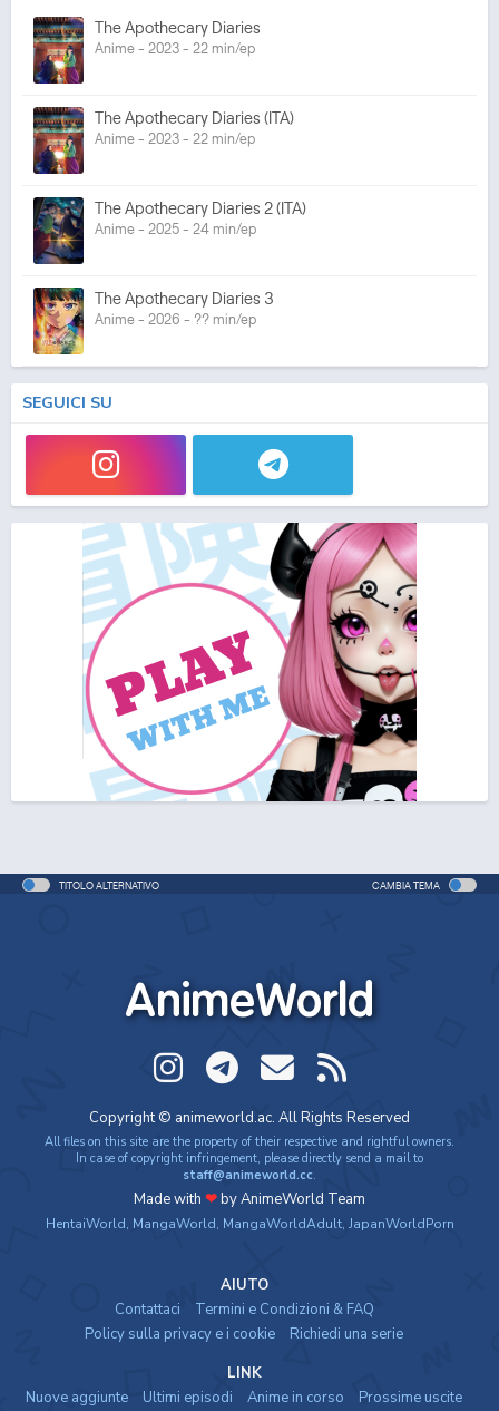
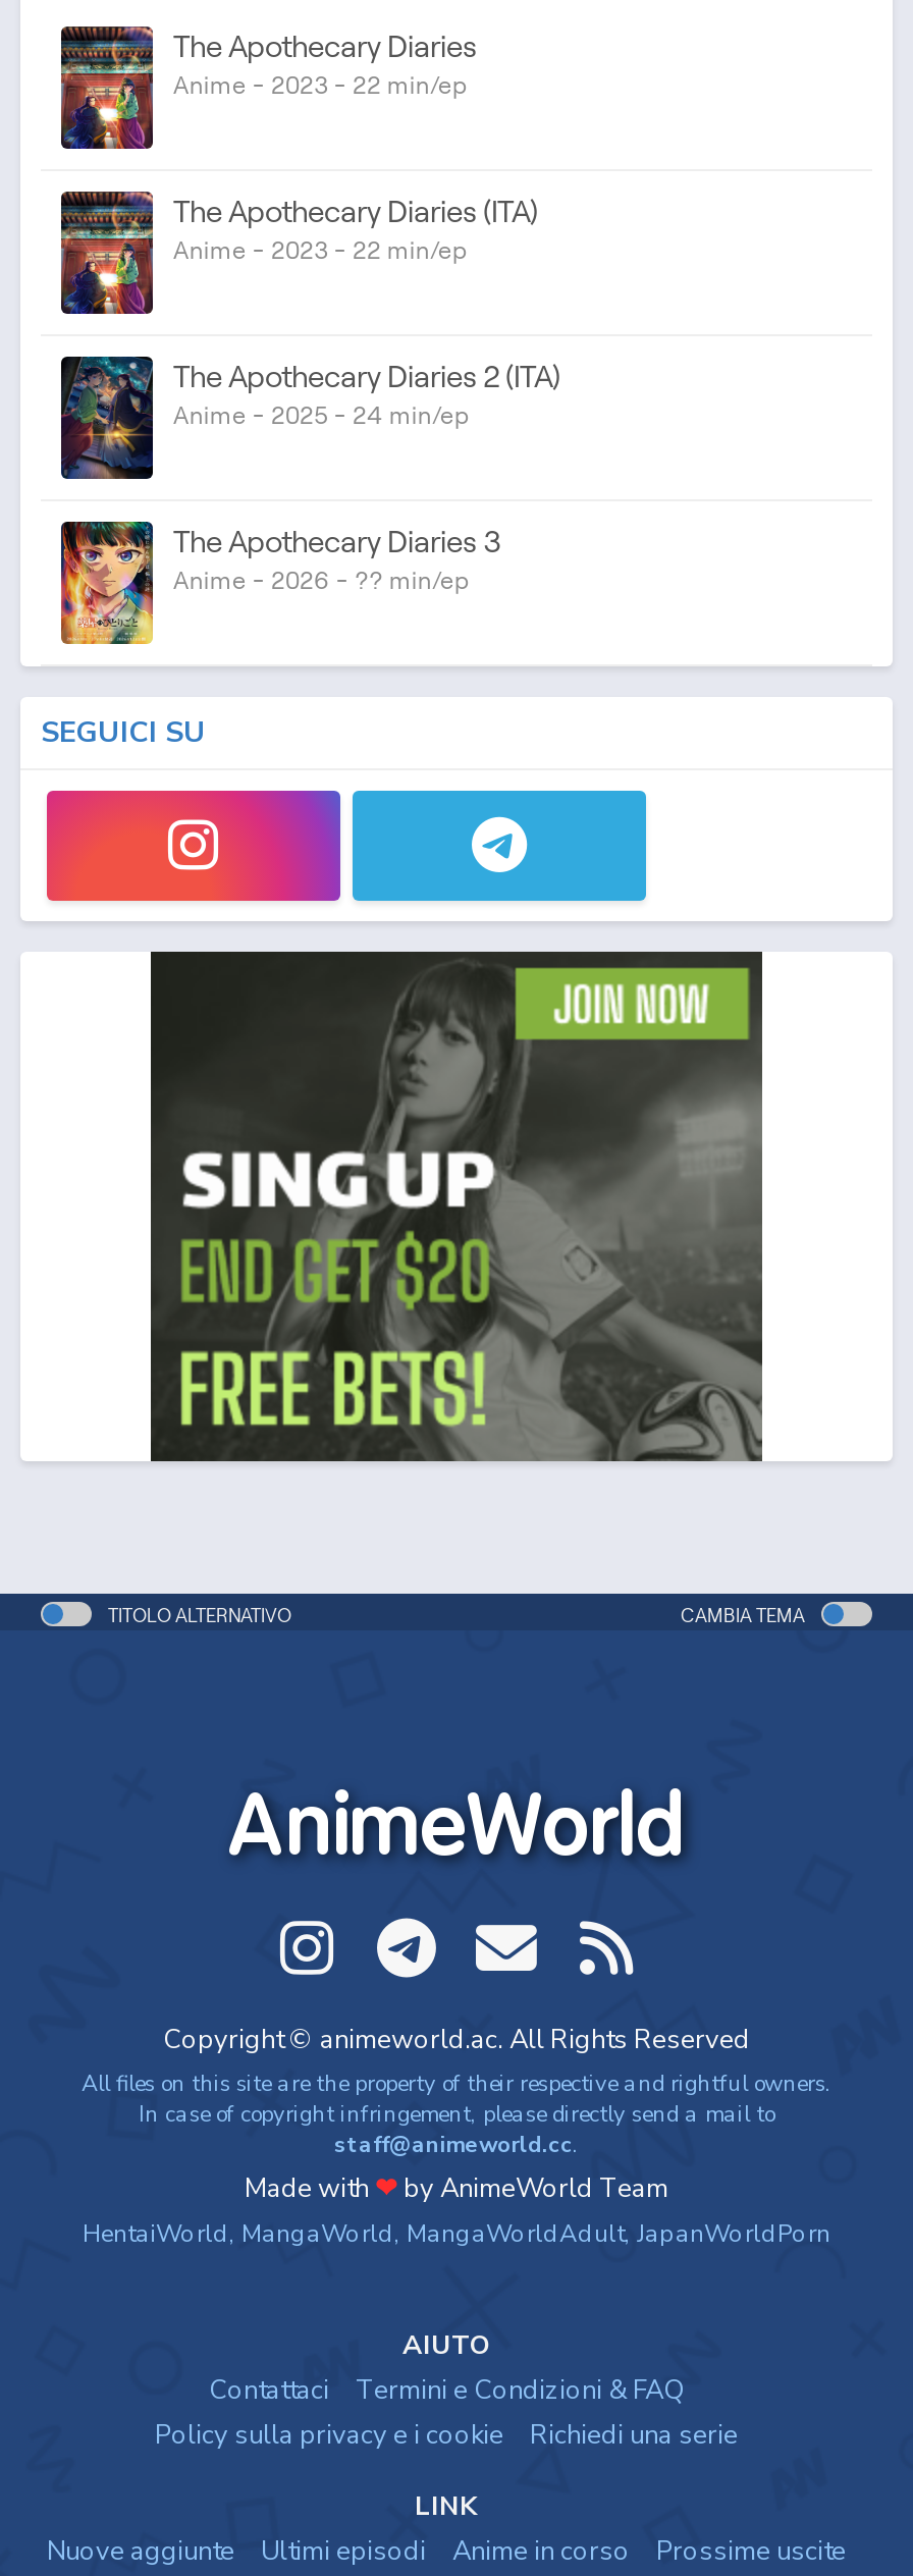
[82,522,418,802] [image] -> [149,950,764,1463] [image]

